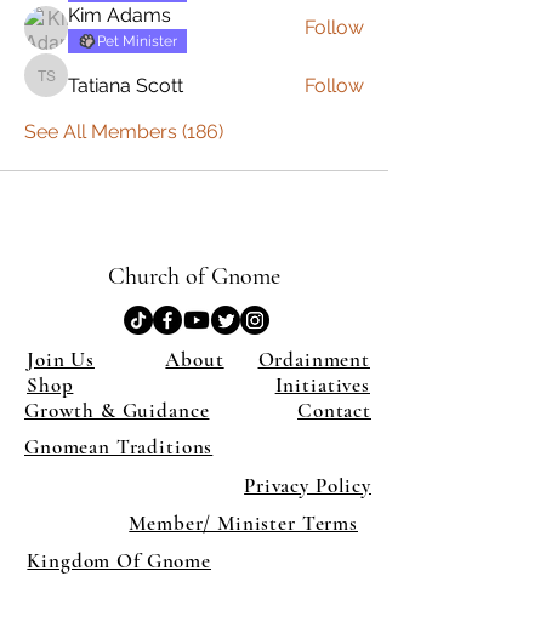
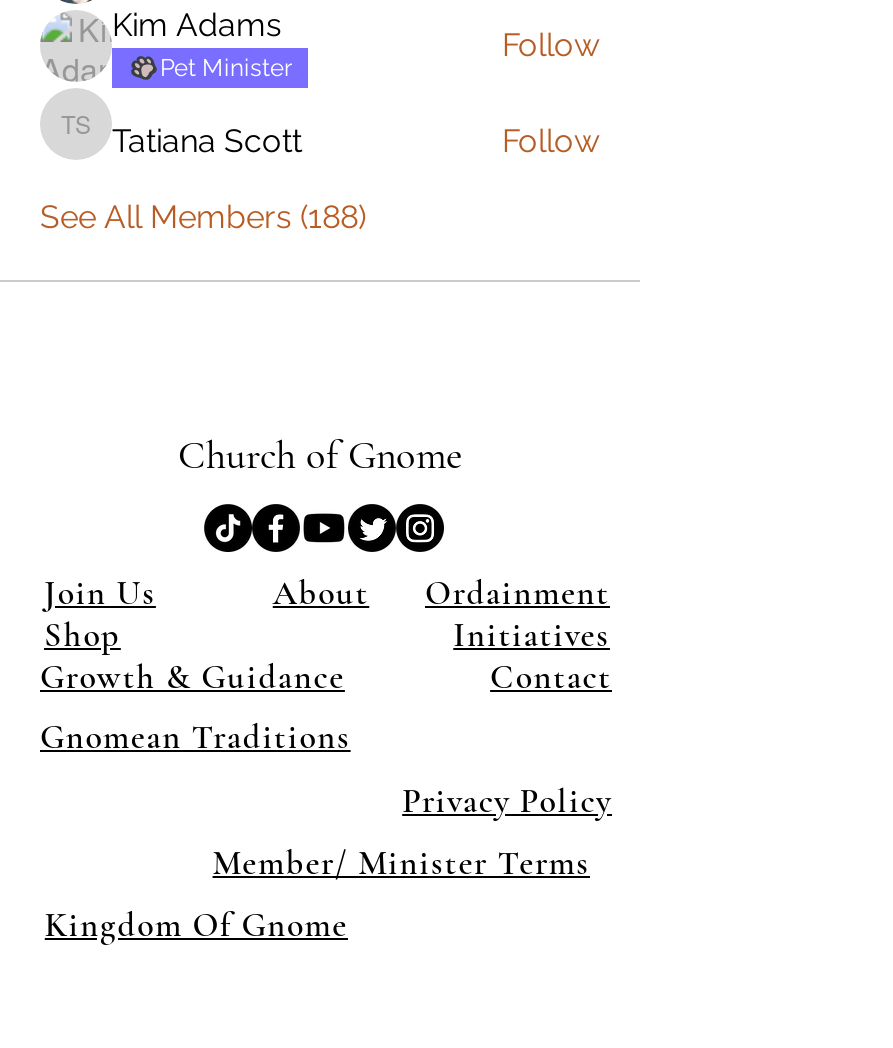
[24,121,223,144] See All Members (186) -> [40,199,366,237] See All Members (188)

